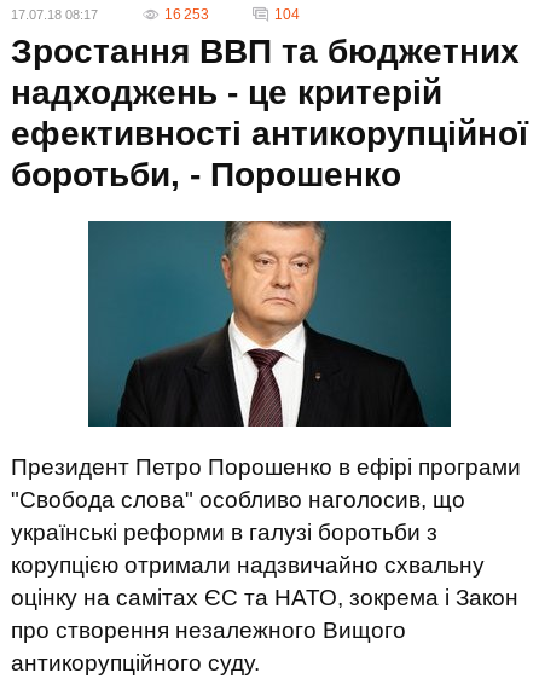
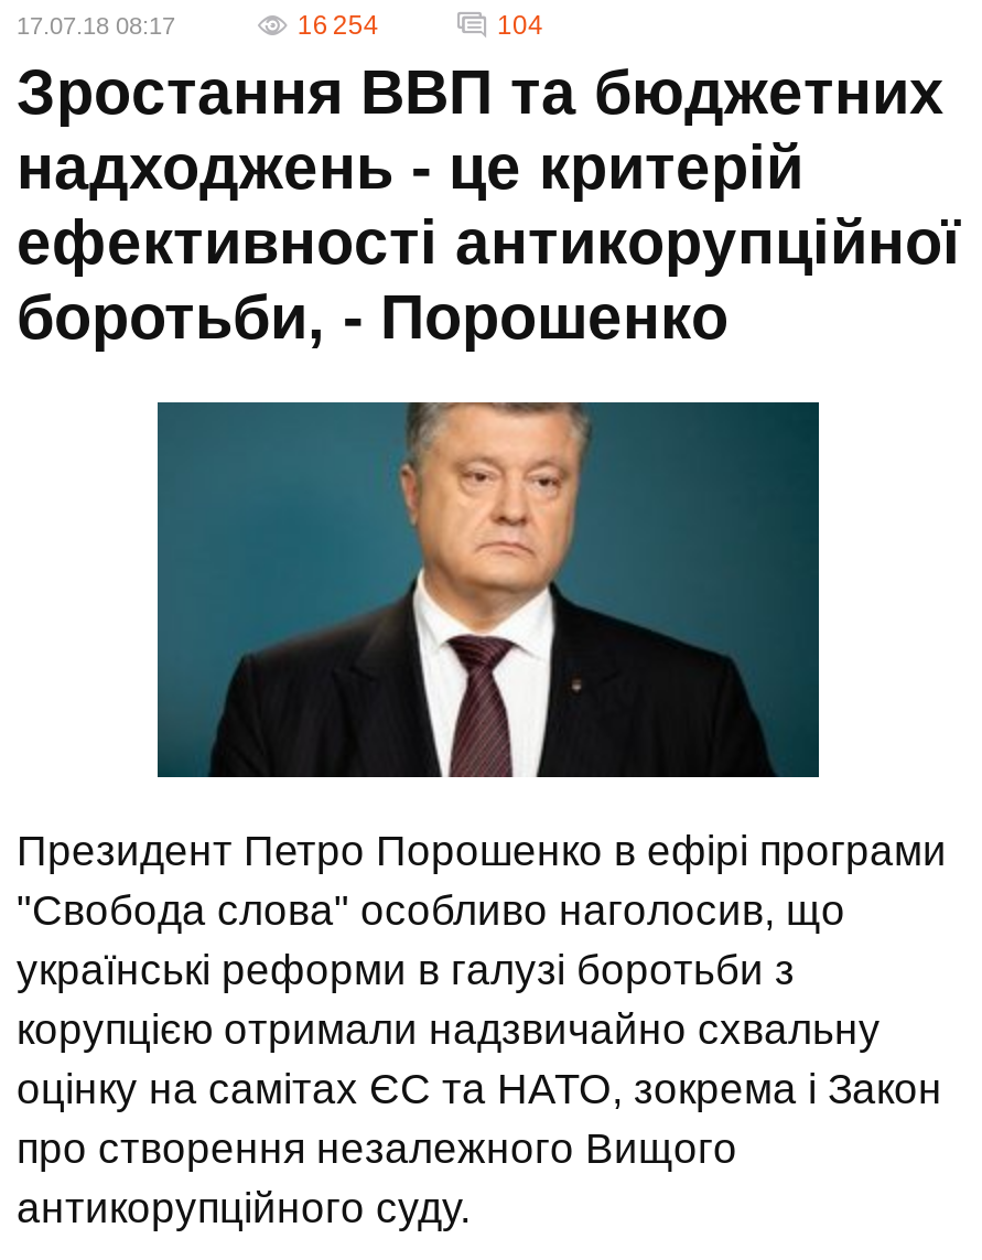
[165,6,210,23] 16 253 -> [297,9,379,40] 16 254

